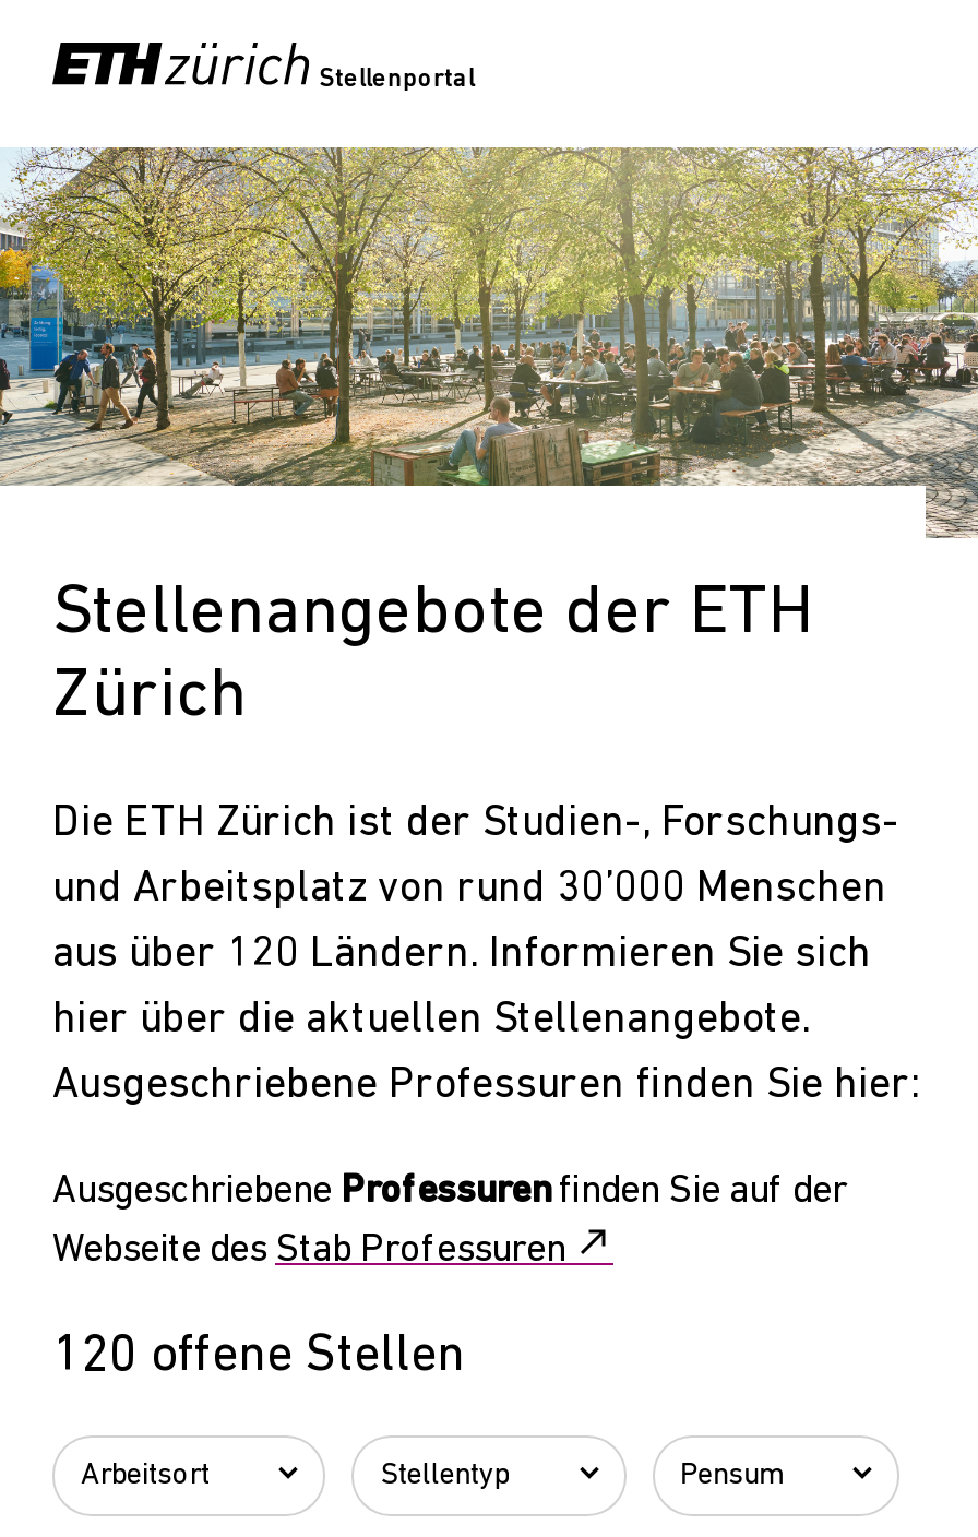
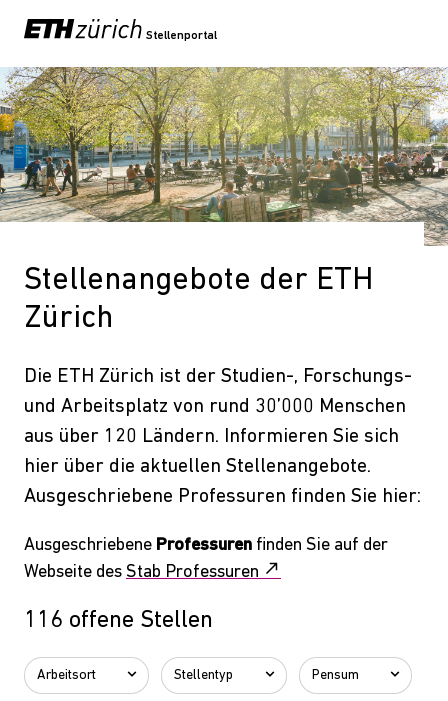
[52,1331,465,1383] 120 offene Stellen -> [24,609,213,633] 116 offene Stellen

